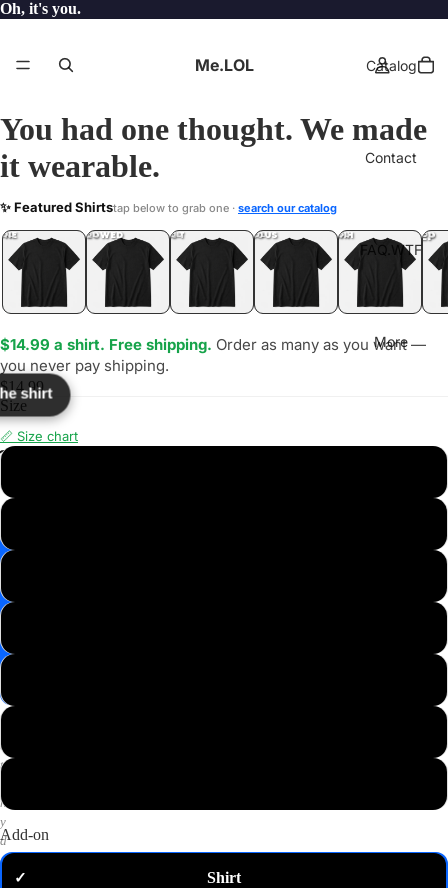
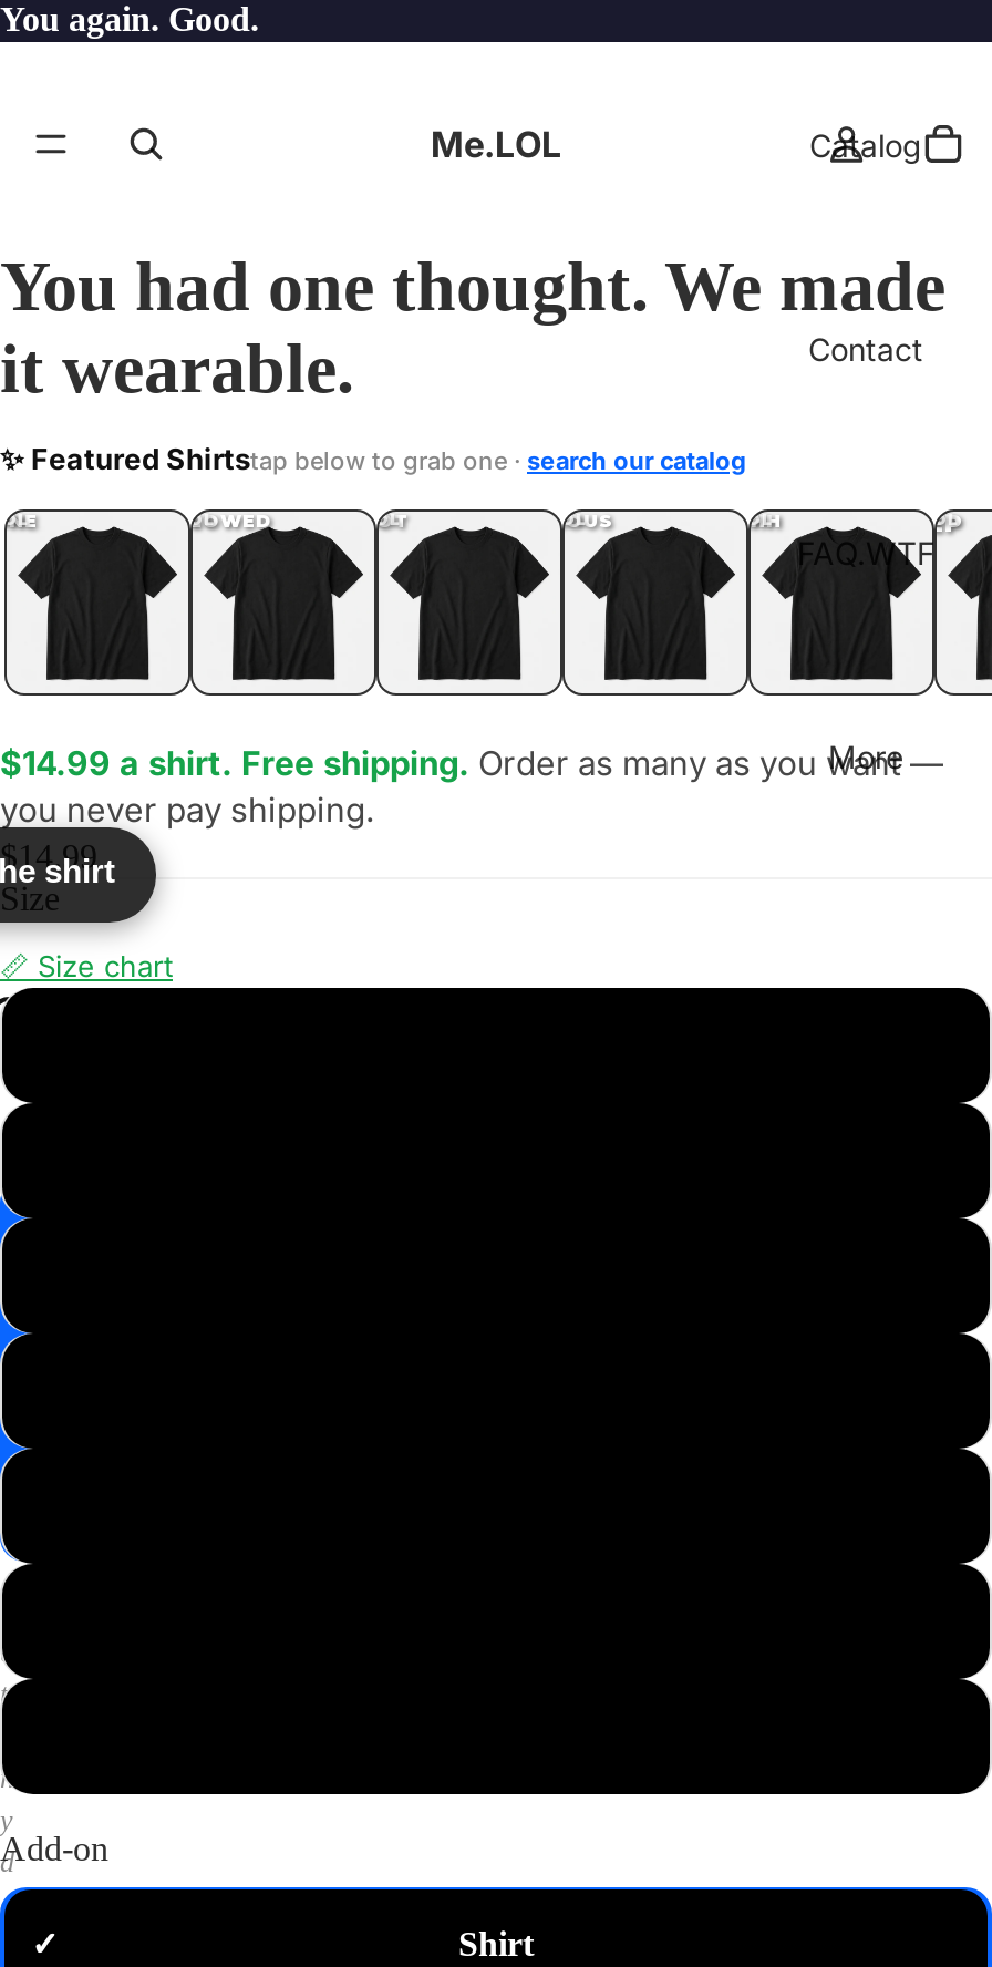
[0,0,81,17] Oh, it's you. -> [0,0,259,38] You again. Good.

